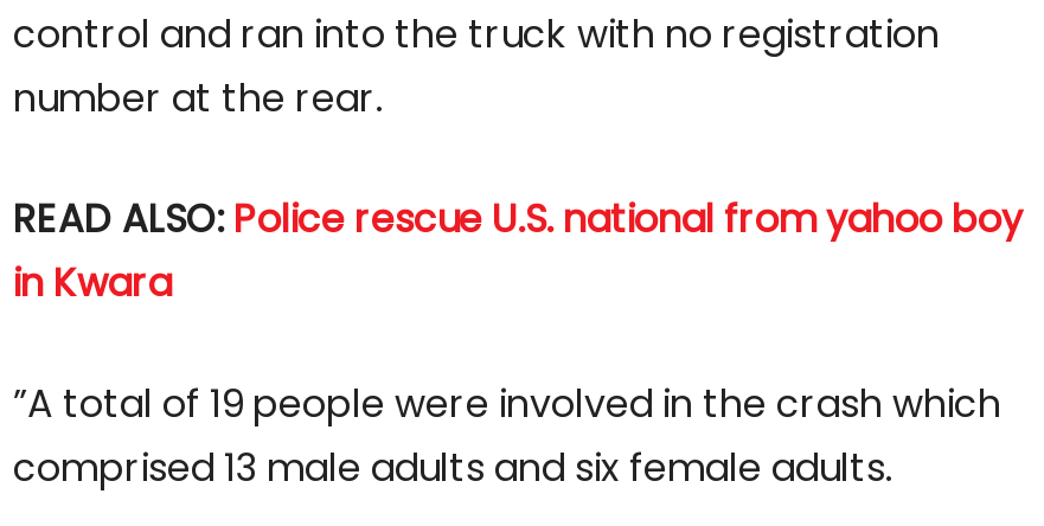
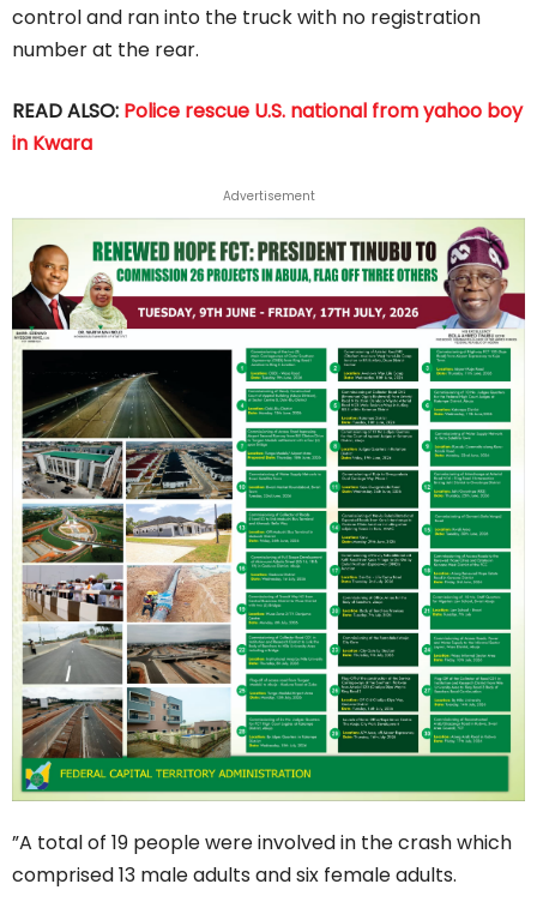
none -> [11,218,526,802] [image]
none -> [222,187,315,205] Advertisement

